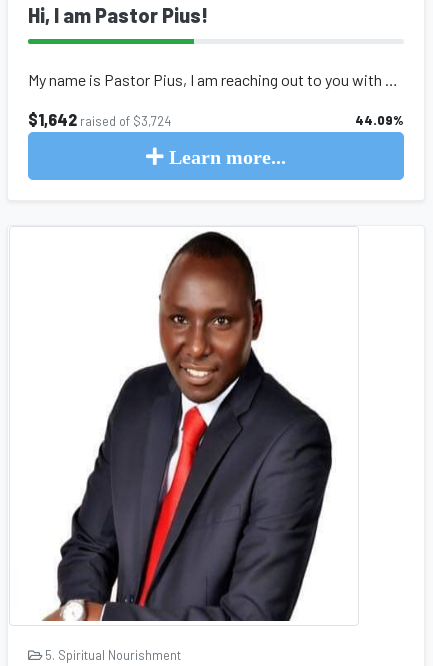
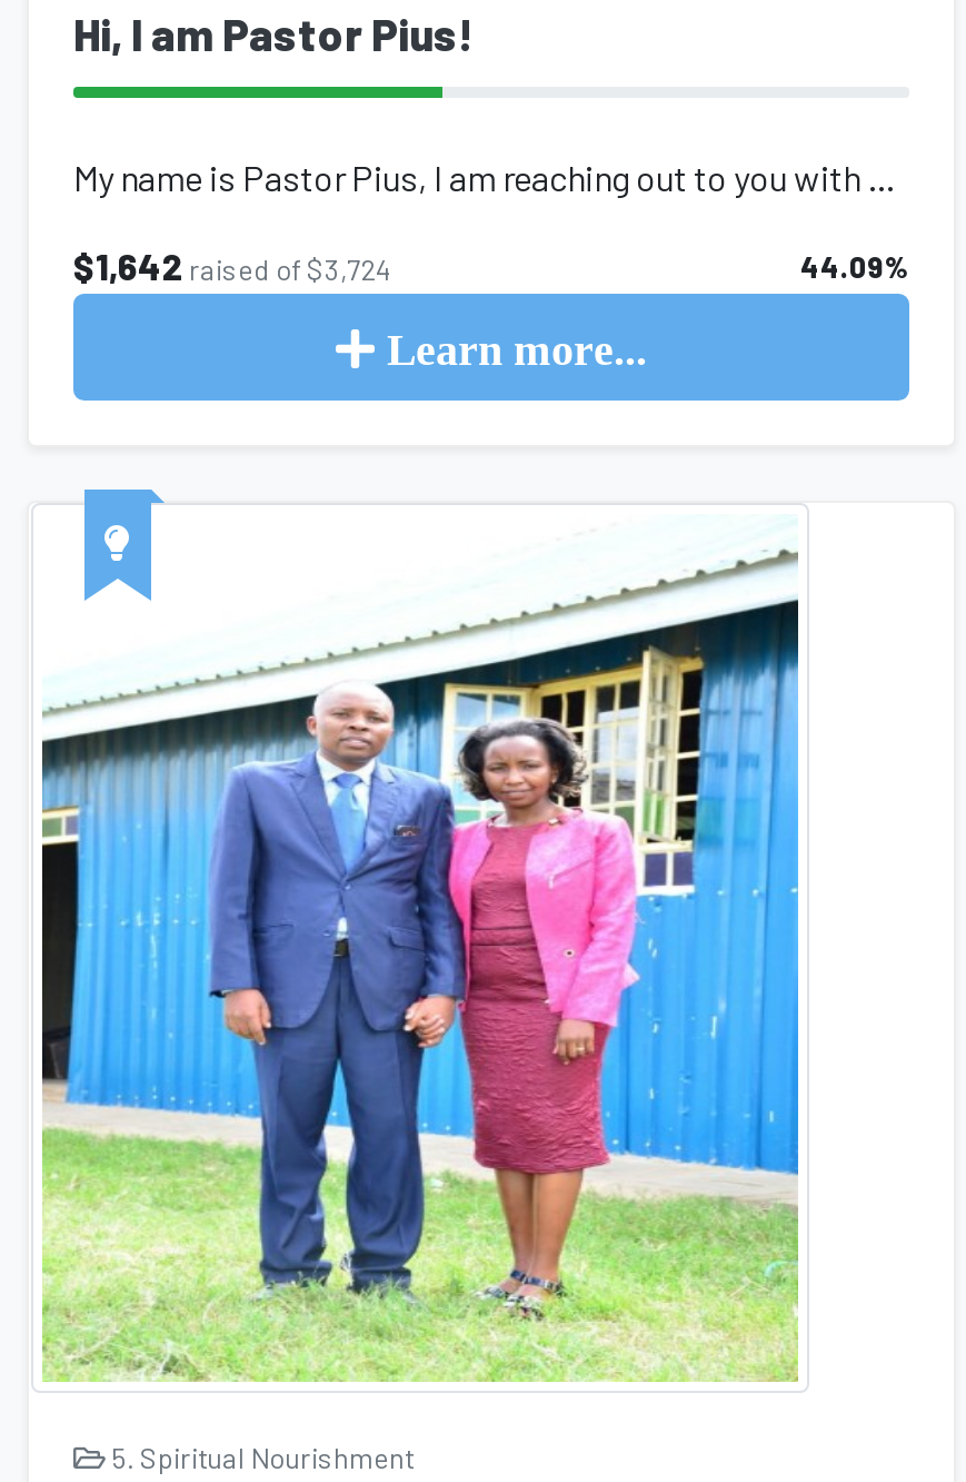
[14,220,354,622] [image] -> [40,487,800,1384] [image]

